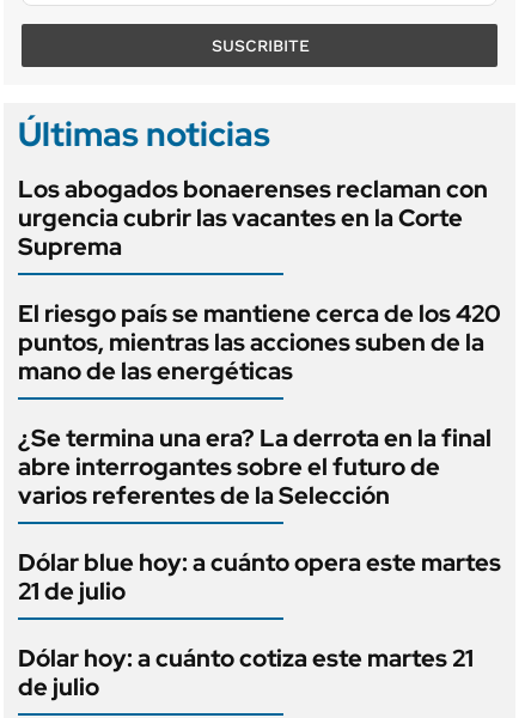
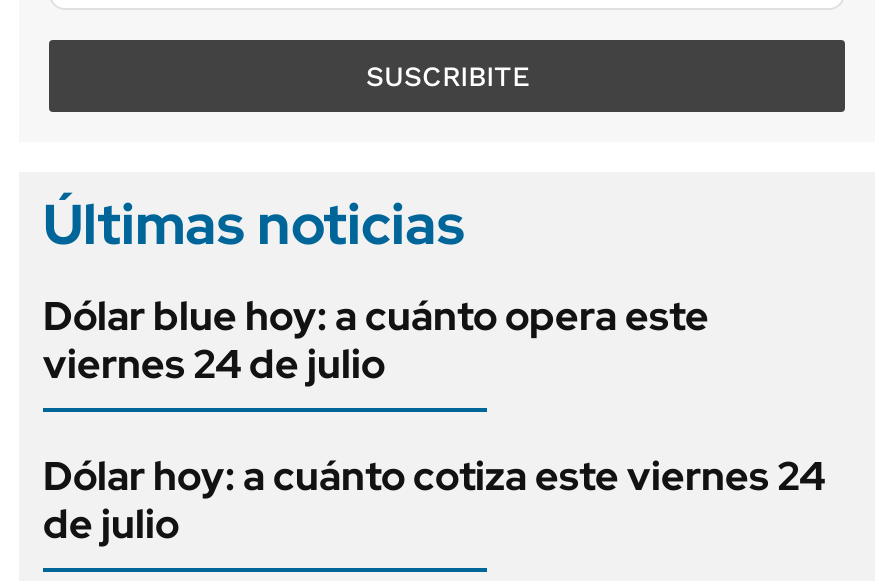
[18,173,501,673] Los abogados bonaerenses reclaman con | urgencia cubrir las vacantes en la Corte | Suprema | El riesgo país se mantiene cerca de los 420 | puntos, mientras las acciones suben de la | mano de las energéticas | ¿Se termina una era? La derrota en la final | abre interrogantes sobre el futuro de | varios referentes de la Selección | Dólar blue hoy: a cuánto opera este martes | 21 de julio | Dólar hoy: a cuánto cotiza este martes 21 -> [43,289,825,501] Dólar blue hoy: a cuánto opera este | viernes 24 de julio | Dólar hoy: a cuánto cotiza este viernes 24

